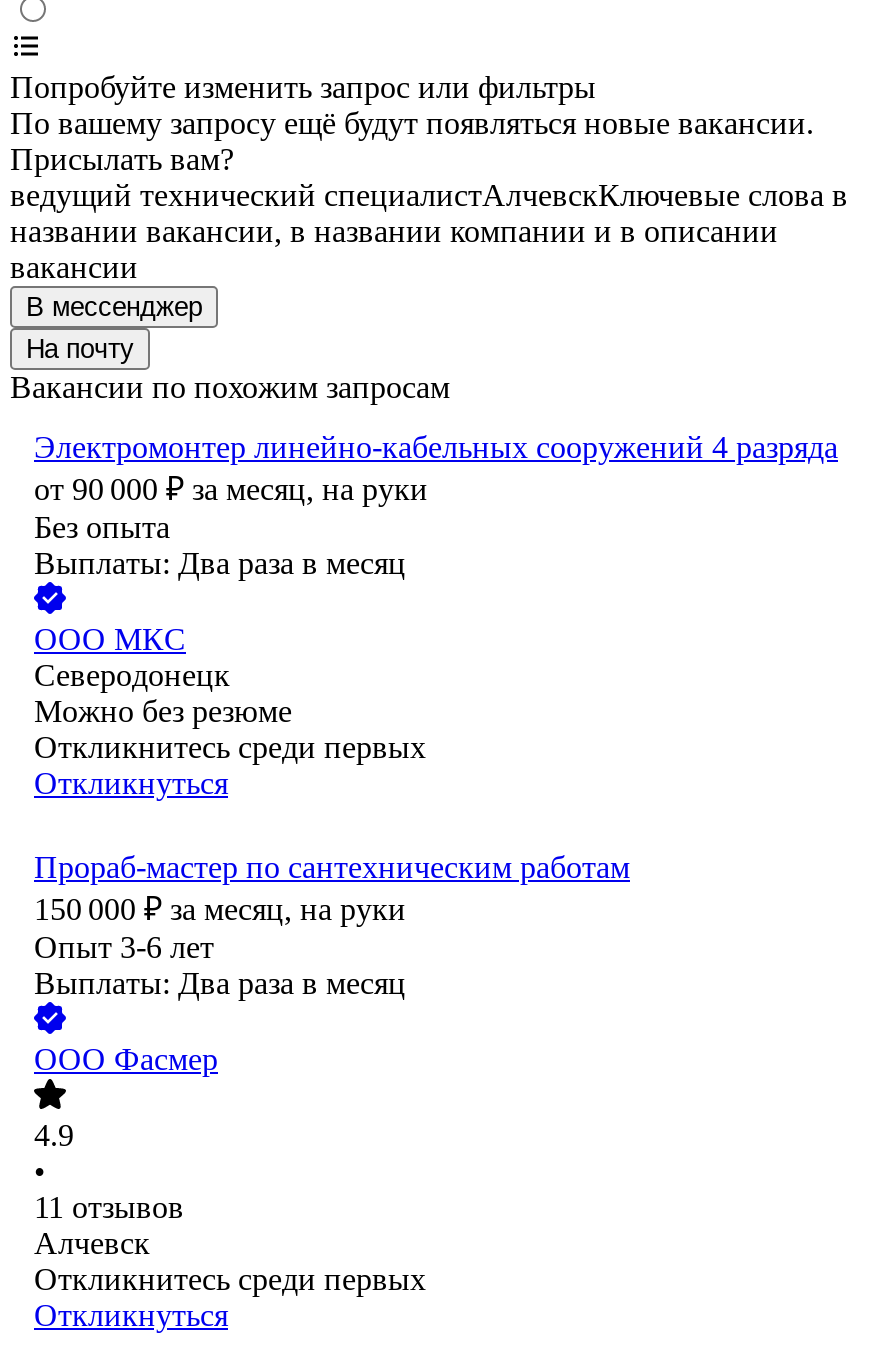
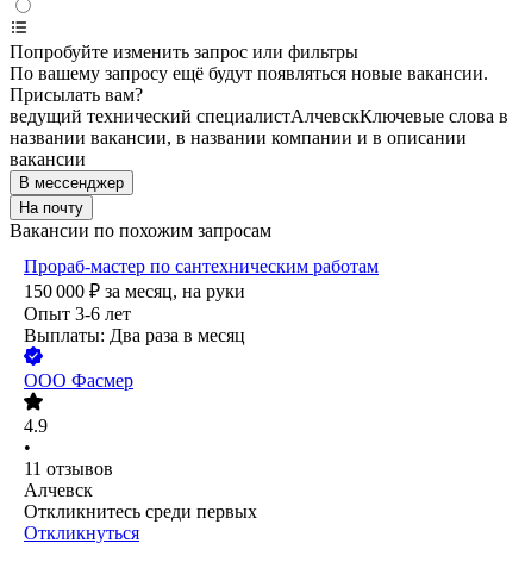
[34,431,838,801] Электромонтер линейно-кабельных сооружений 4 разряда | от 90 000 ₽ за месяц, на руки | Без опыта | Выплаты: Два раза в месяц | ООО МКС | Северодонецк | Можно без резюме | Откликнитесь среди первых | Откликнуться -> none

